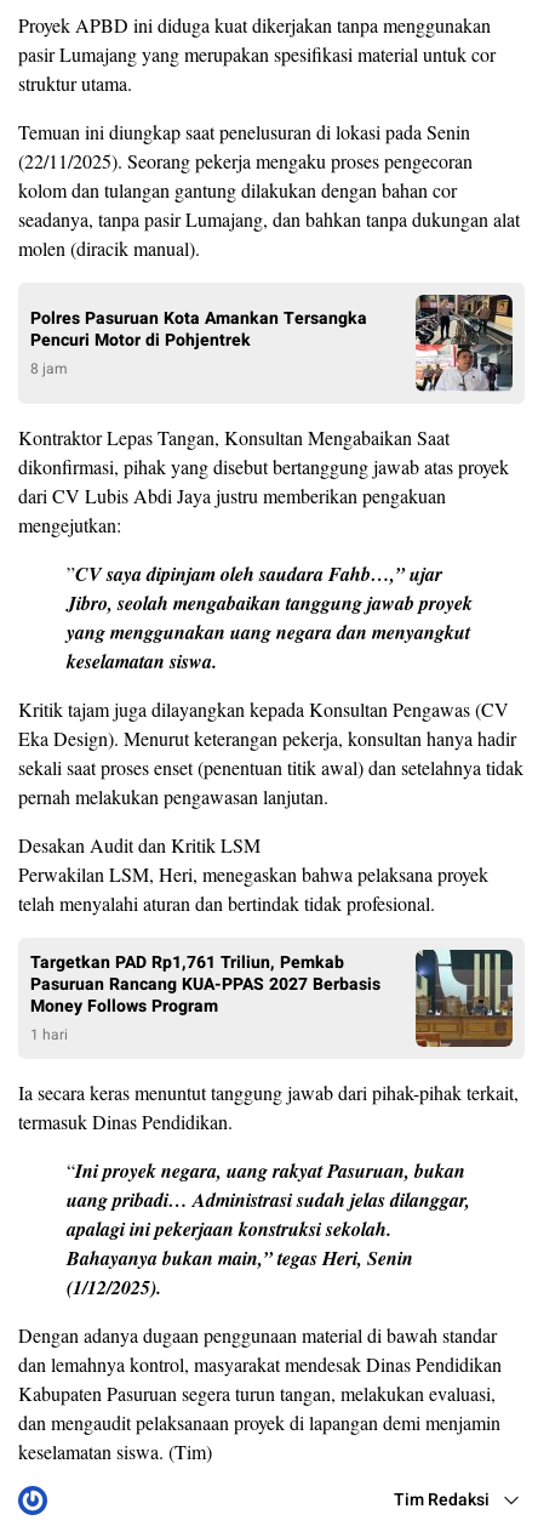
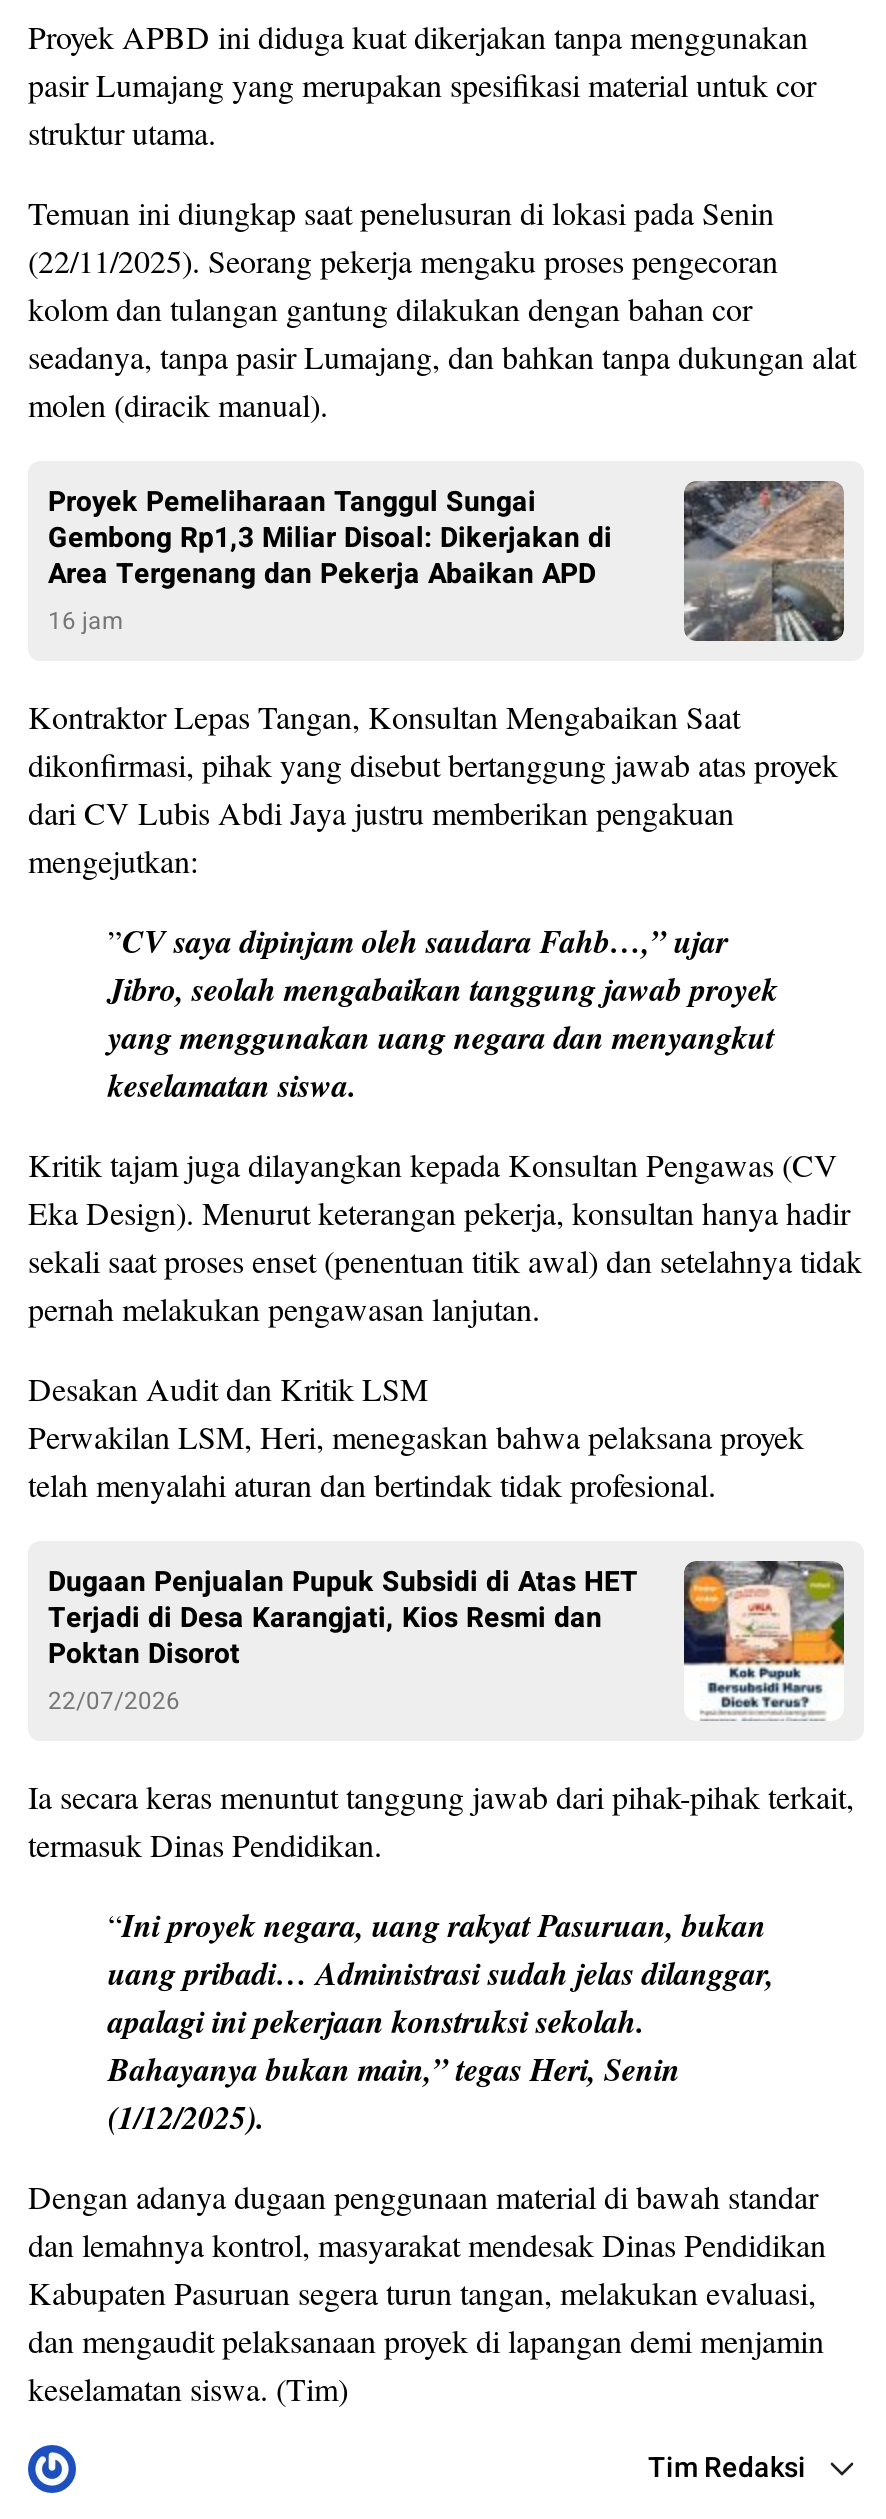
[30,295,514,392] [image] | Polres Pasuruan Kota Amankan Tersangka | Pencuri Motor di Pohjentrek | 8 jam -> [48,479,846,643] [image] | Proyek Pemeliharaan Tanggul Sungai | Gembong Rp1,3 Miliar Disoal: Dikerjakan di | Area Tergenang dan Pekerja Abaikan APD | 16 jam
[30,949,514,1048] [image] | Targetkan PAD Rp1,761 Triliun, Pemkab | Pasuruan Rancang KUA-PPAS 2027 Berbasis | Money Follows Program | 1 hari -> [48,1559,846,1721] [image] | Dugaan Penjualan Pupuk Subsidi di Atas HET | Terjadi di Desa Karangjati, Kios Resmi dan | Poktan Disorot | 22/07/2026

